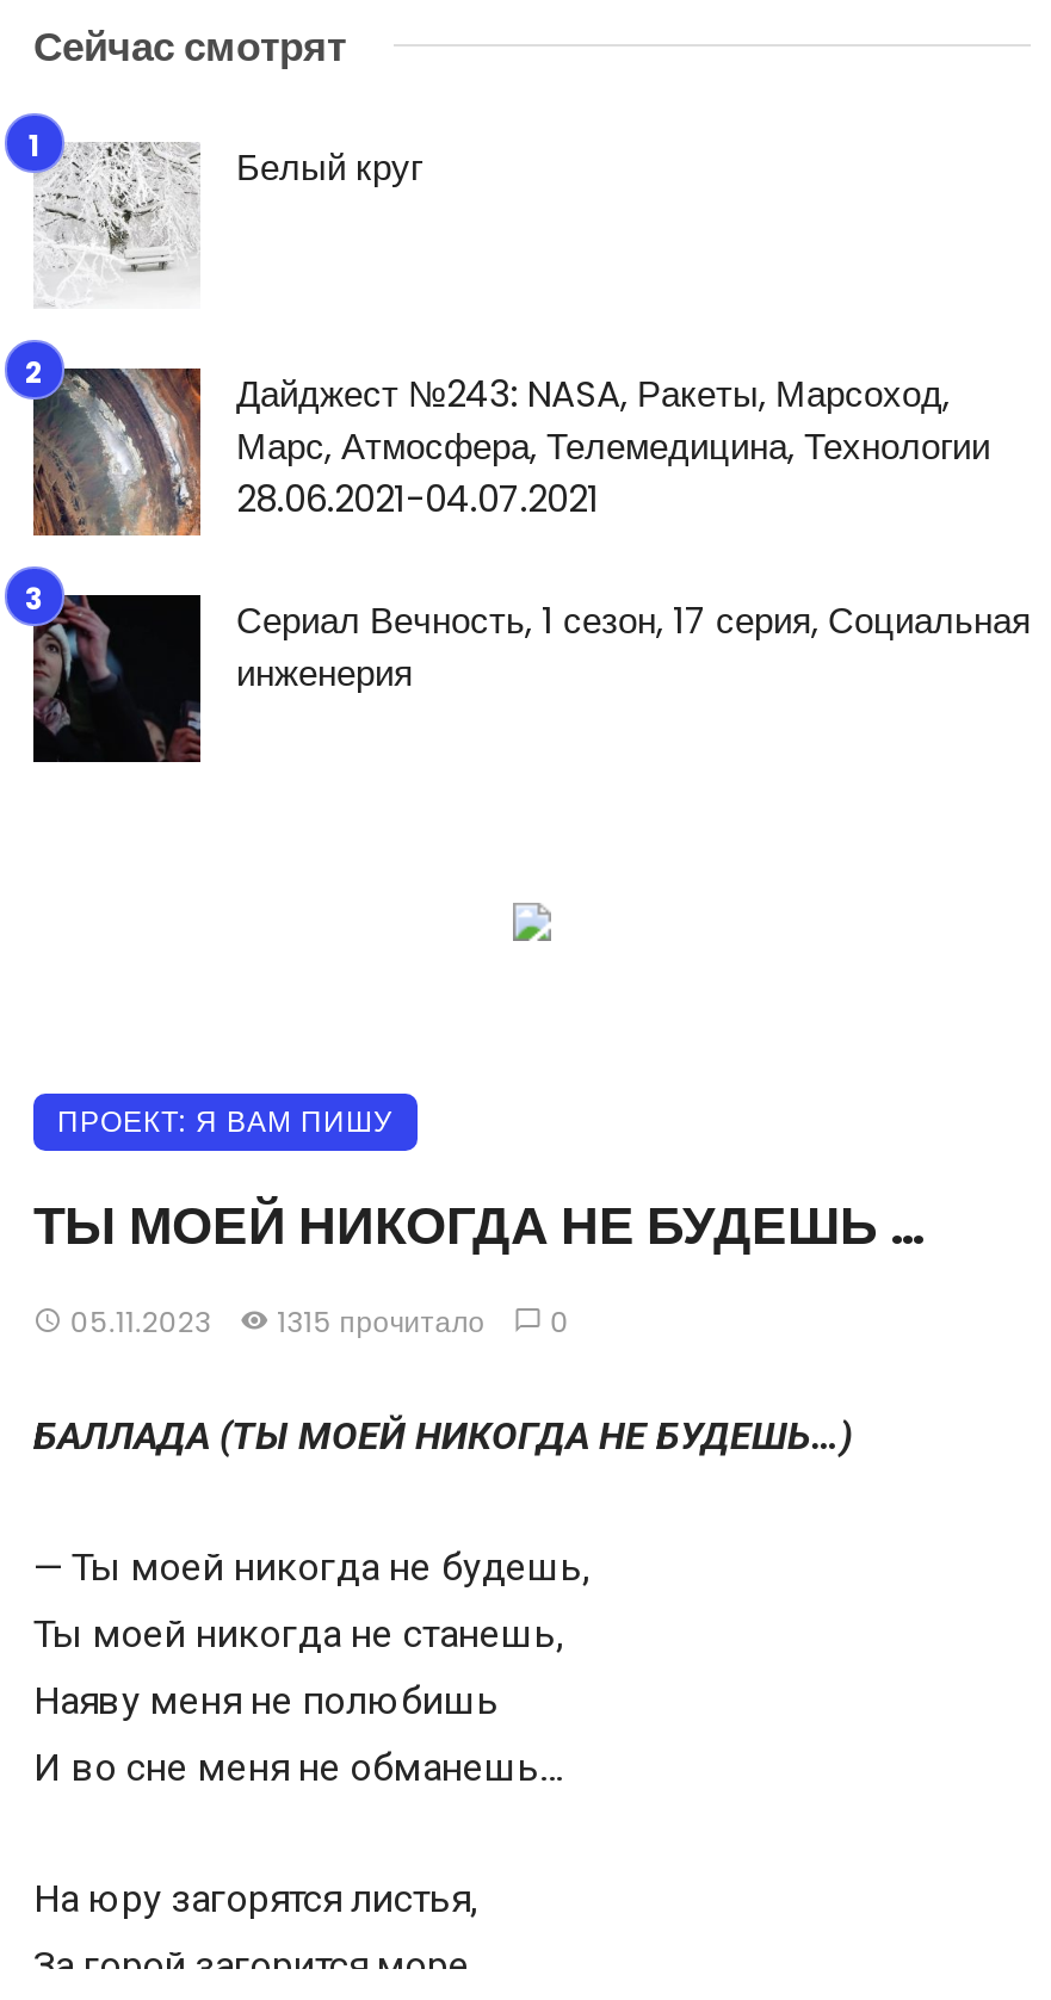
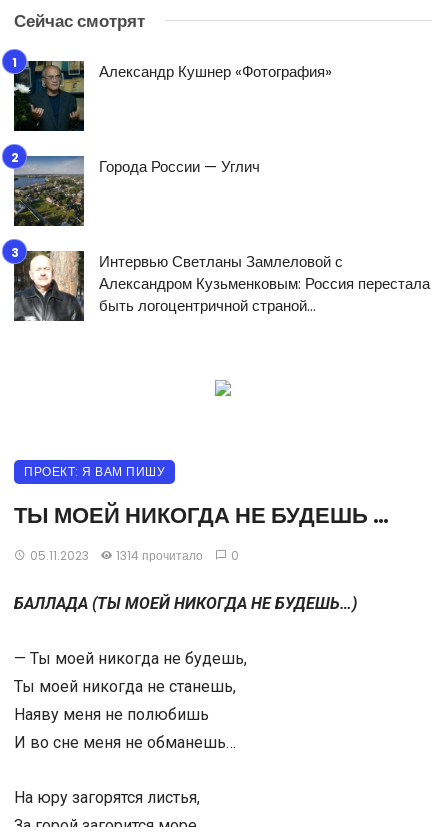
[31,140,422,309] [image] | Белый круг -> [13,60,332,132] [image] | Александр Кушнер «Фотография»
[31,366,990,538] [image] | Дайджест №243: NASA, Ракеты, Марсоход, | Марс, Атмосфера, Телемедицина, Технологии | 28.06.2021-04.07.2021 -> [13,155,260,227] [image] | Города России — Углич
[33,593,1031,764] [image] | Сериал Вечность, 1 сезон, 17 серия, Социальная | инженерия -> [13,250,430,322] [image] | Интервью Светланы Замлеловой с | Александром Кузьменковым: Россия перестала | быть логоцентричной страной…
[71,1301,570,1341] 05.11.2023 1315 прочитало 0 -> [30,547,239,564] 05.11.2023 1314 прочитало 0

